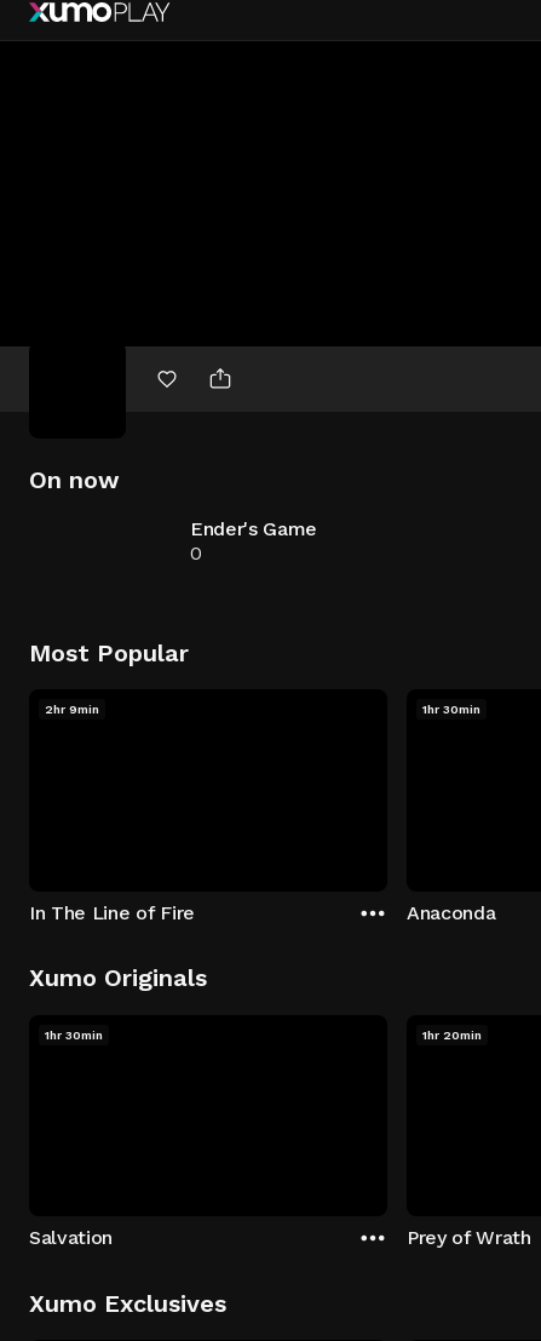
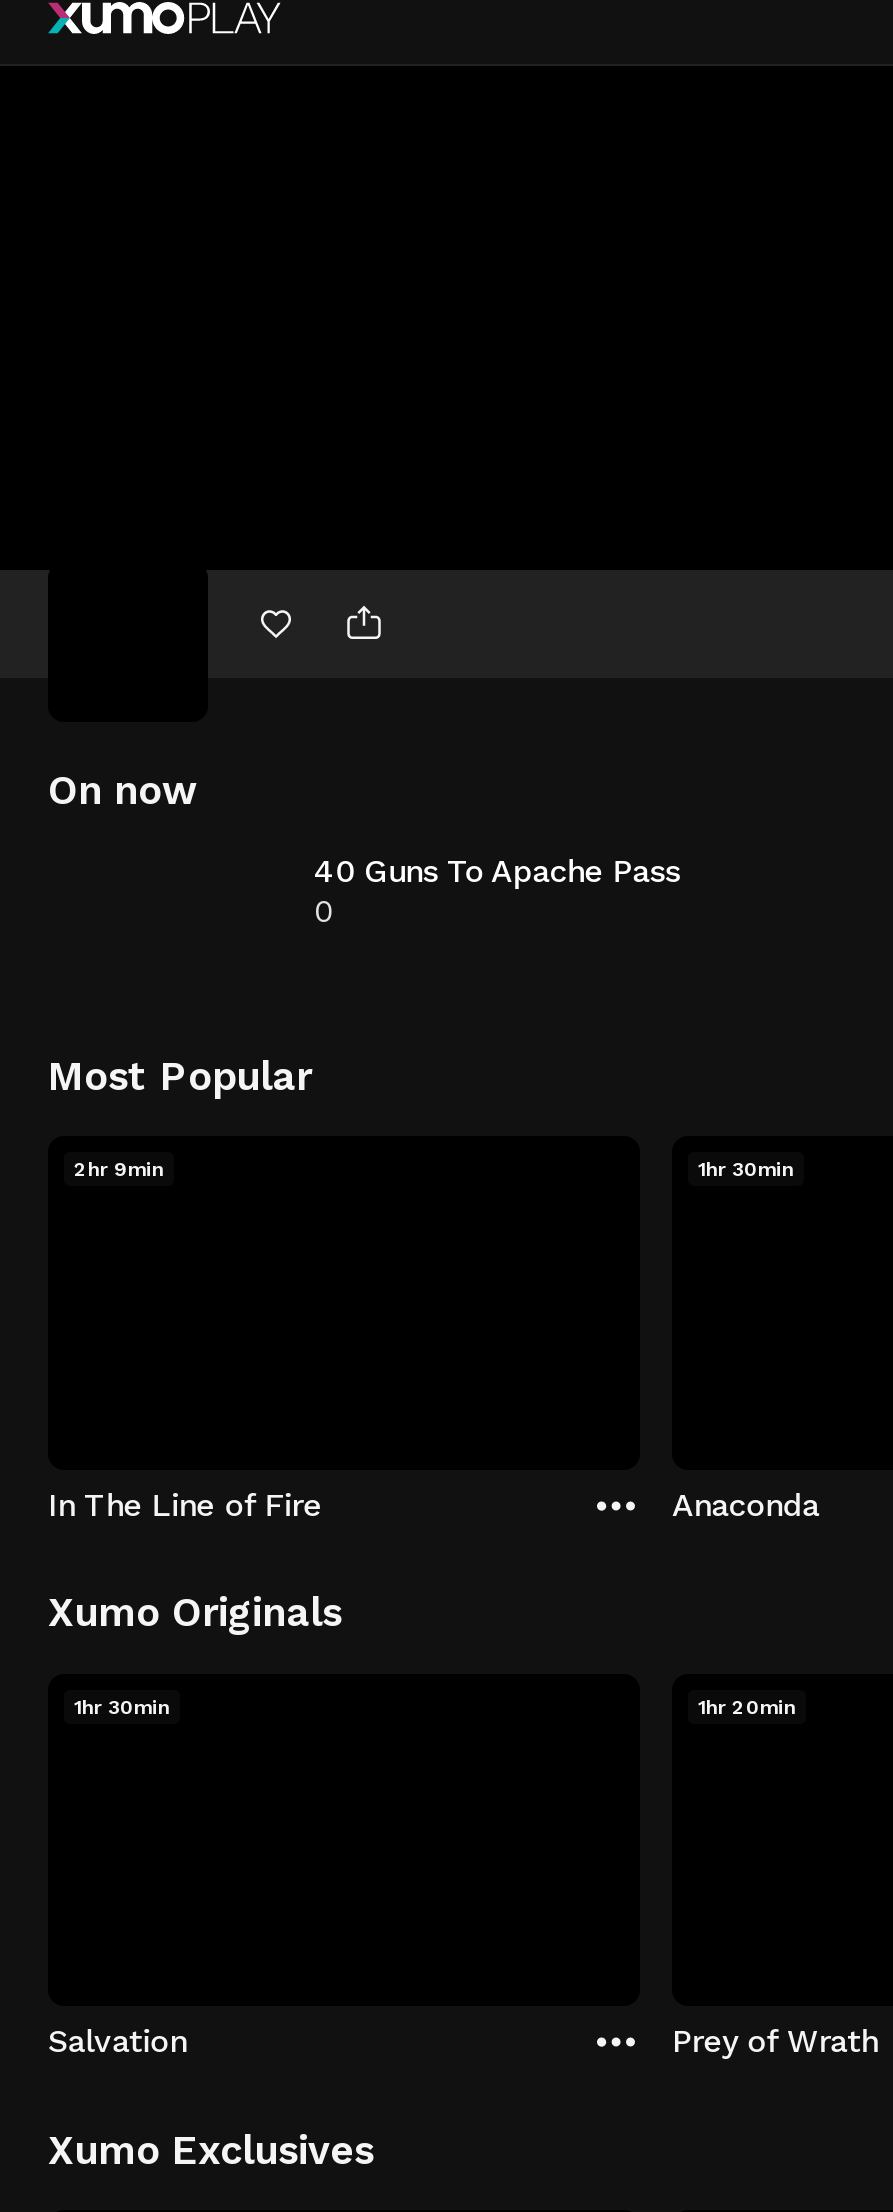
[190,517,317,540] Ender's Game -> [314,852,680,890] 40 Guns To Apache Pass

